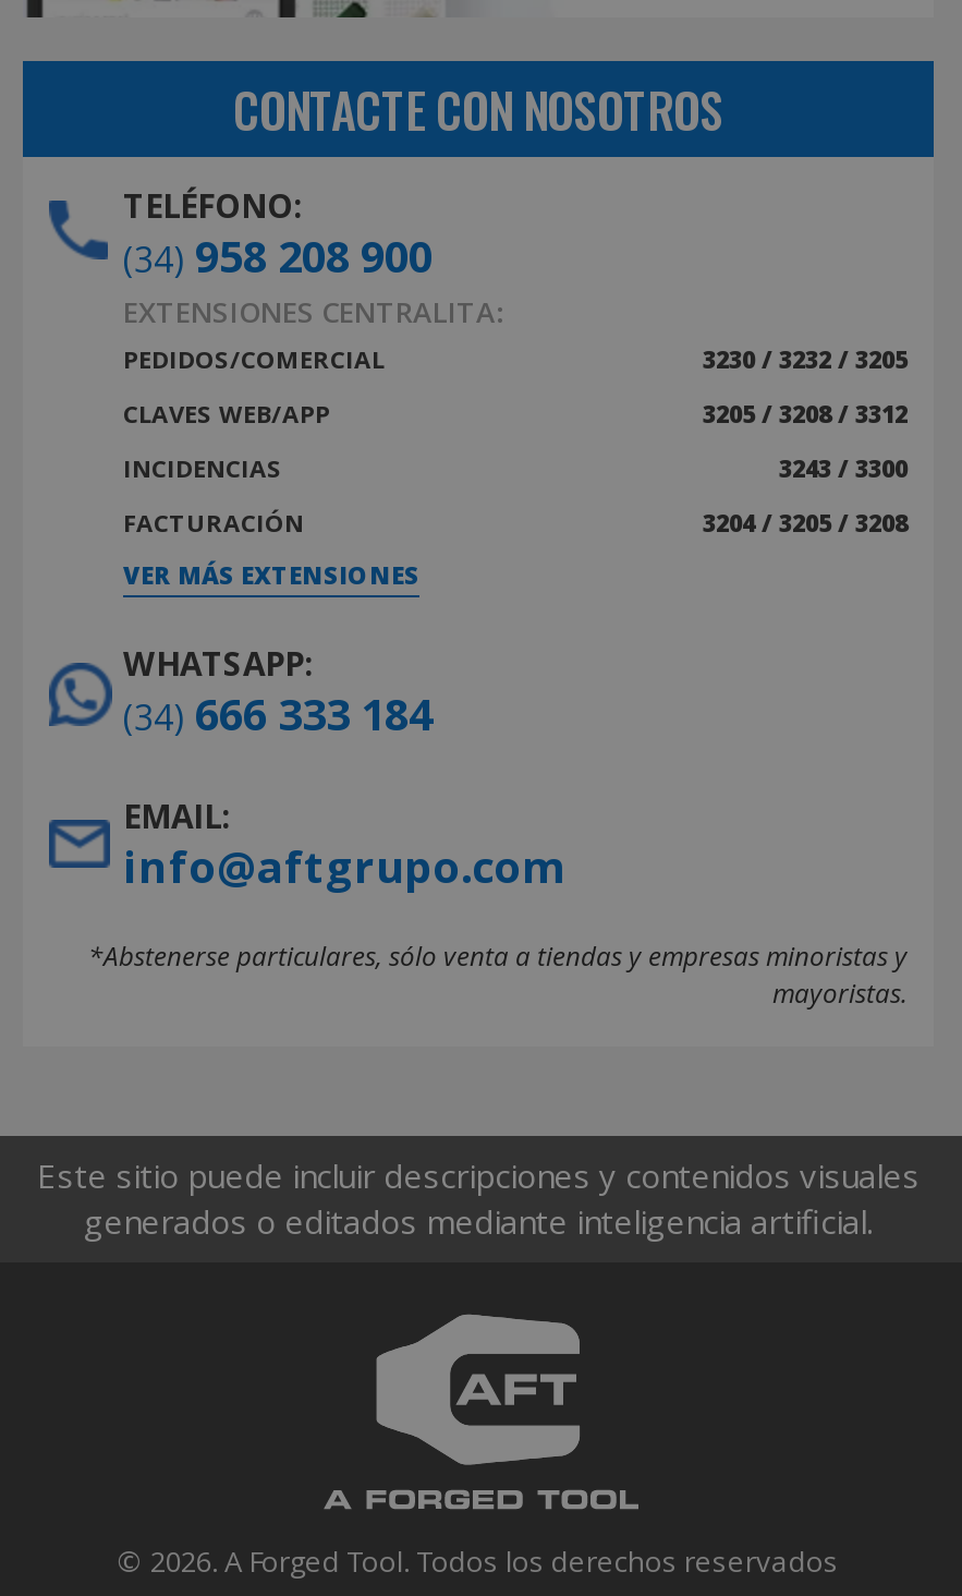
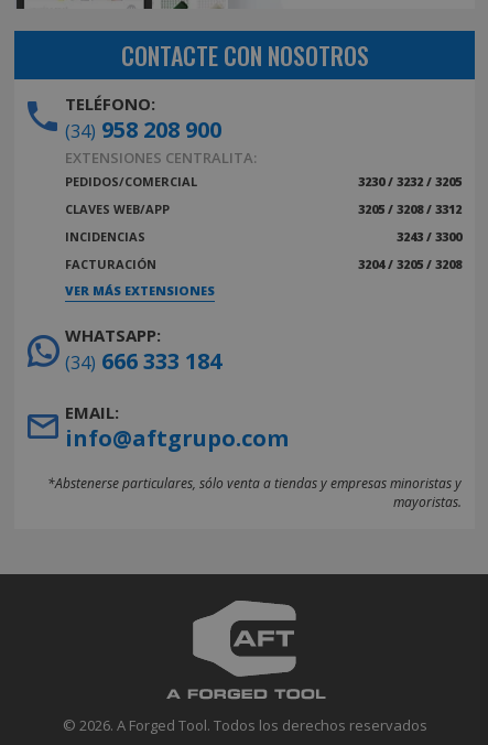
[37,1154,920,1243] Este sitio puede incluir descripciones y contenidos visuales | generados o editados mediante inteligencia artificial. -> none

